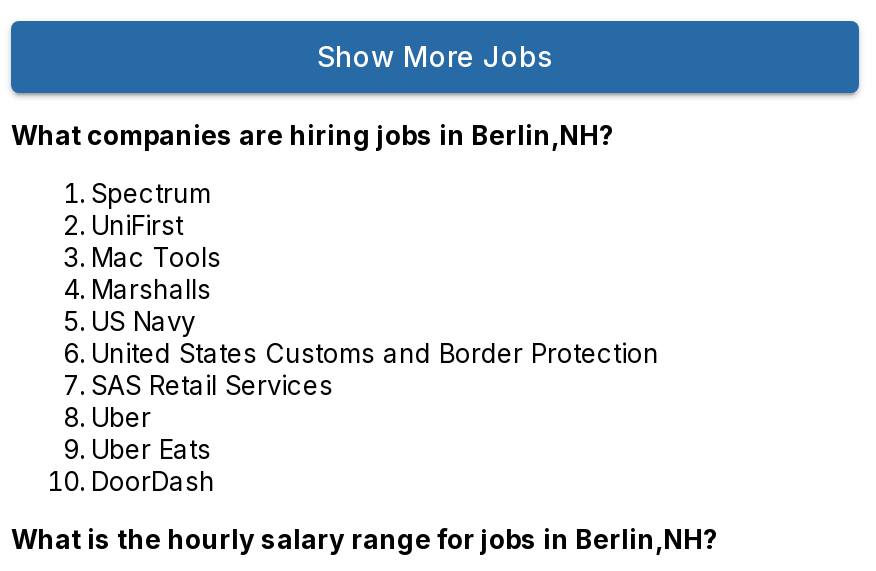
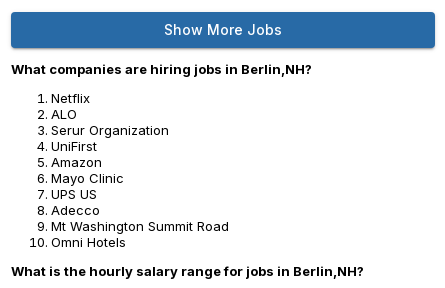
[91,176,211,208] Spectrum -> [51,90,169,138] Netflix | ALO | Serur Organization
moved [91,208,183,240] -> [51,138,97,154]: UniFirst
[91,240,659,496] Mac Tools | Marshalls | US Navy | United States Customs and Border Protection | SAS Retail Services | Uber | Uber Eats | DoorDash -> [51,154,229,250] Amazon | Mayo Clinic | UPS US | Adecco | Mt Washington Summit Road | Omni Hotels

